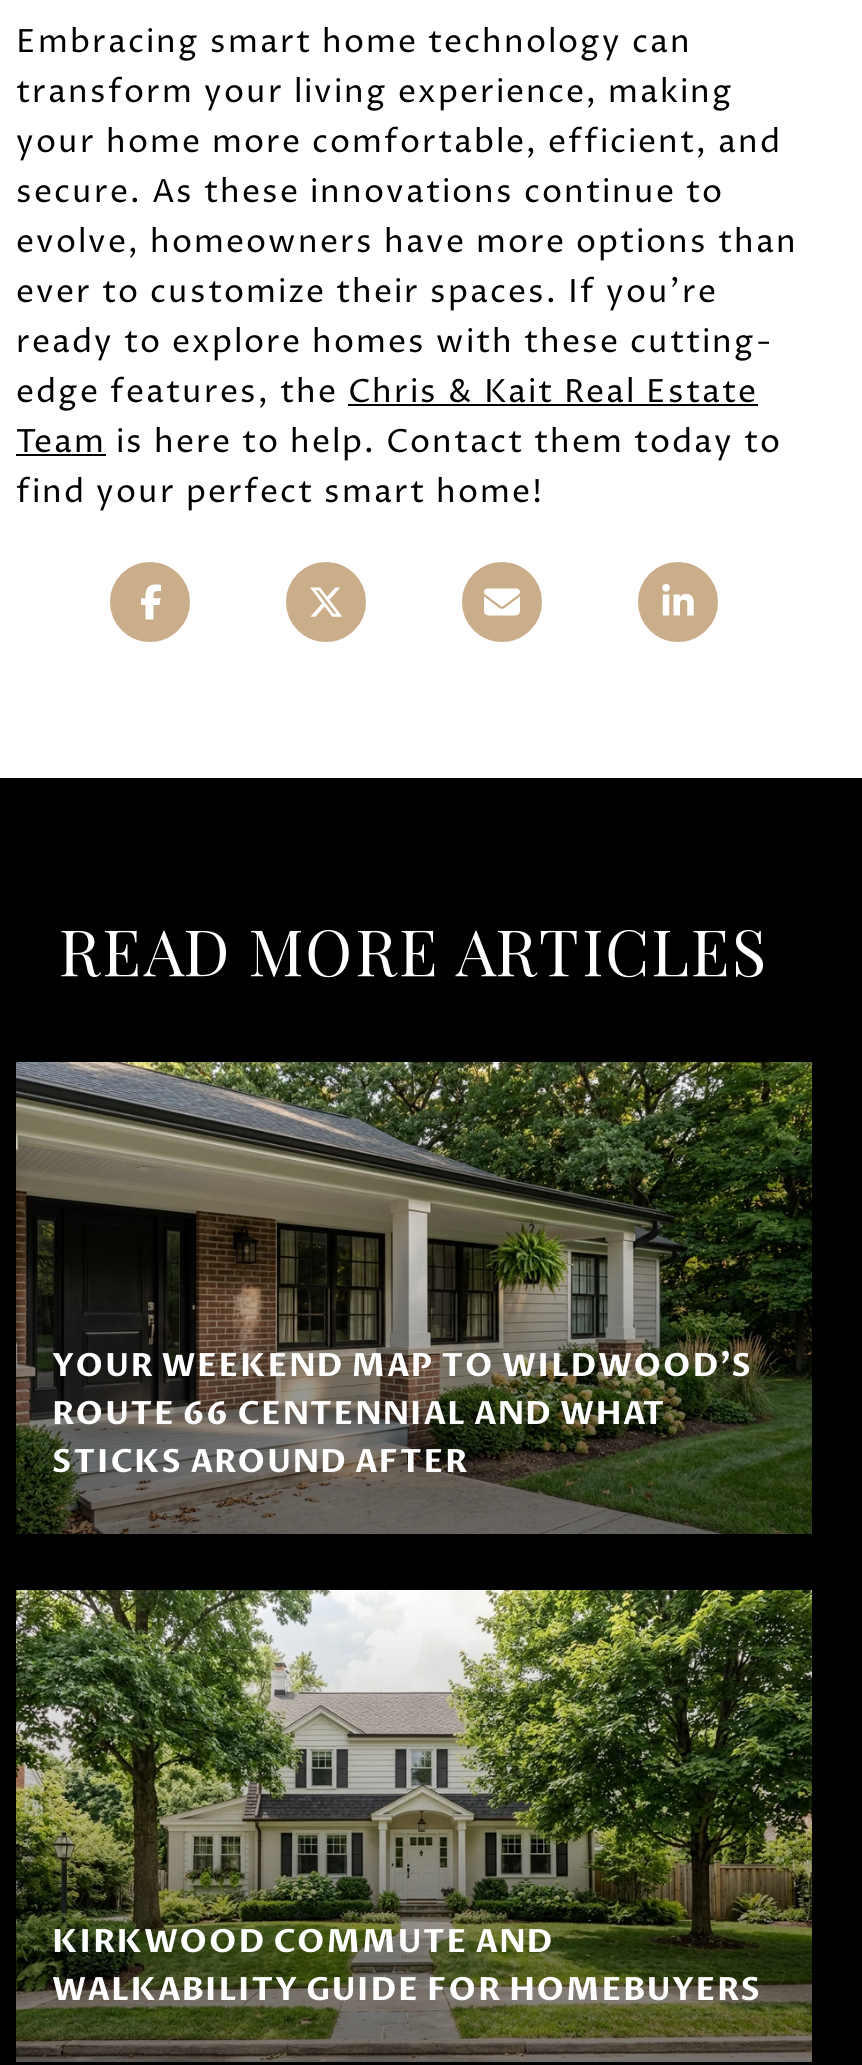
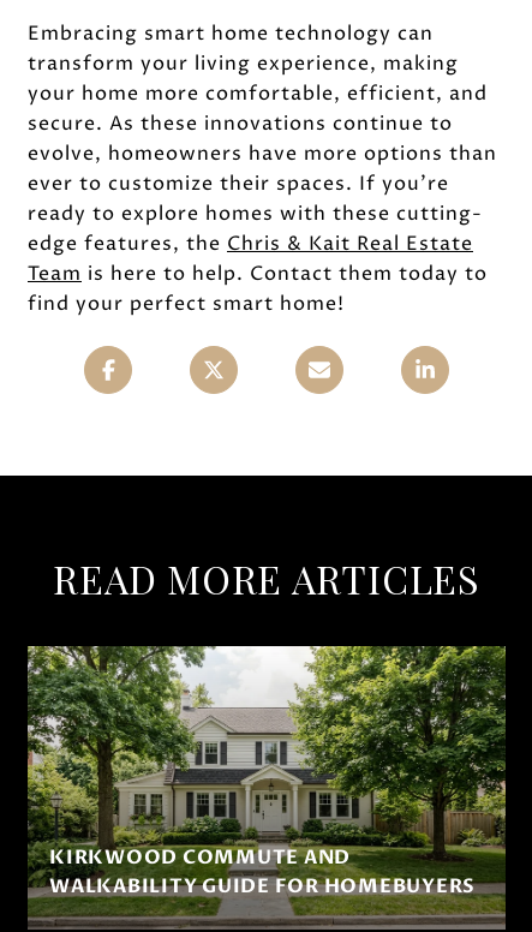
[16,1060,812,1532] [image] | YOUR WEEKEND MAP TO WILDWOOD'S | ROUTE 66 CENTENNIAL AND WHAT | STICKS AROUND AFTER -> none

